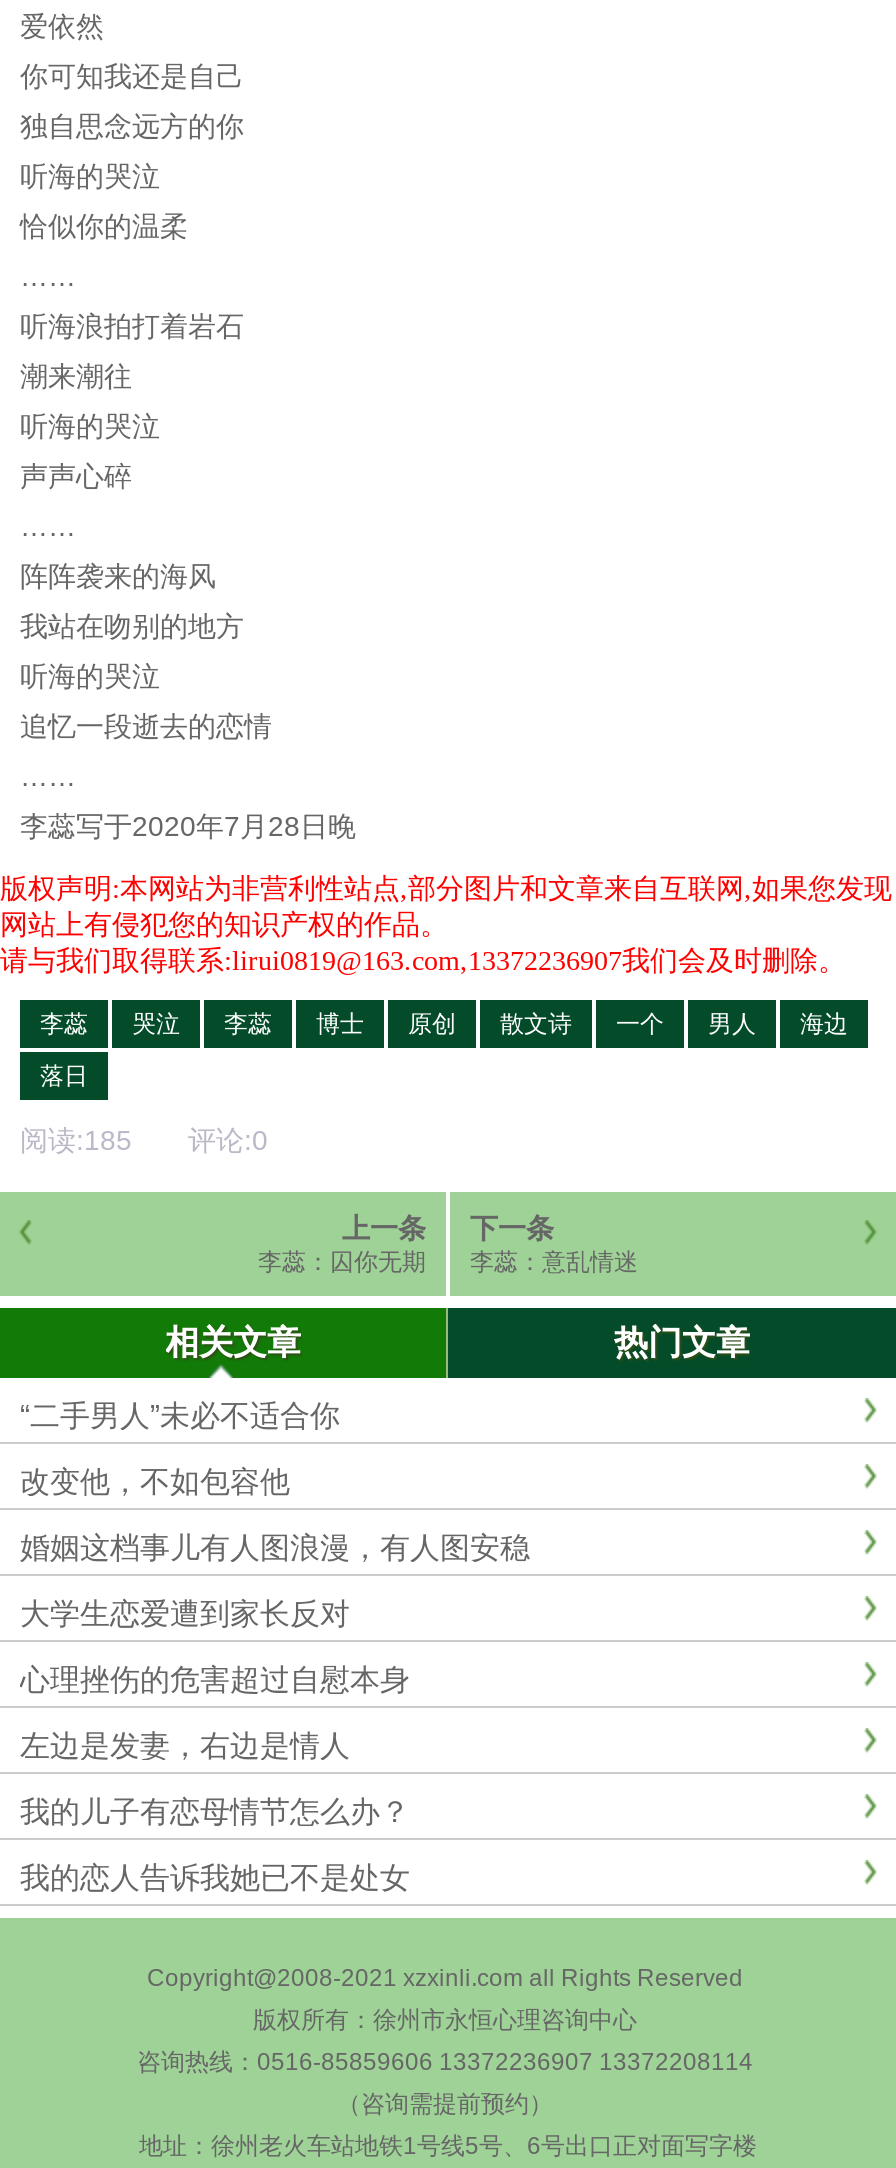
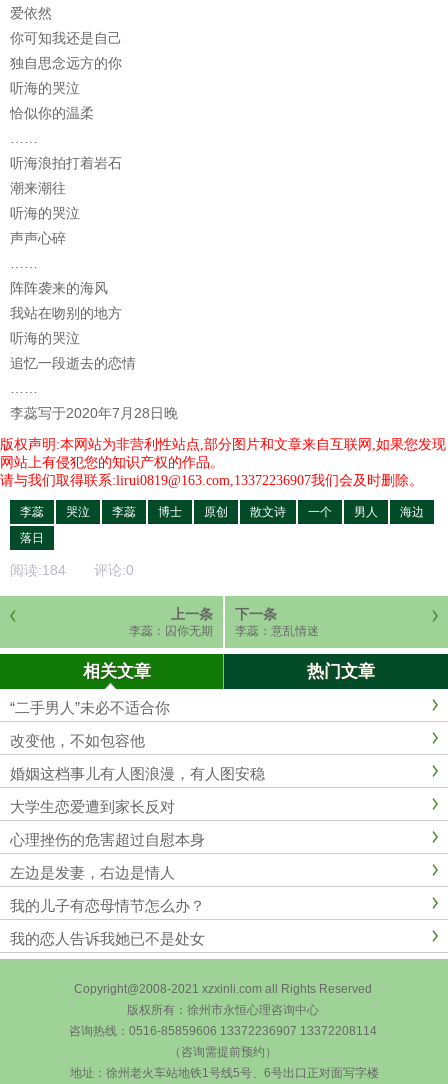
[20,1124,268,1156] 阅读:185评论:0 -> [10,562,134,578] 阅读:184评论:0

